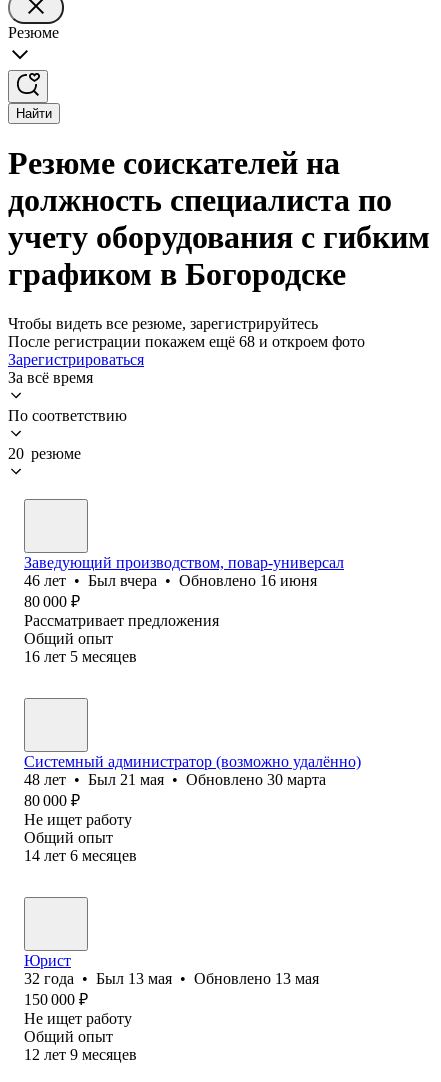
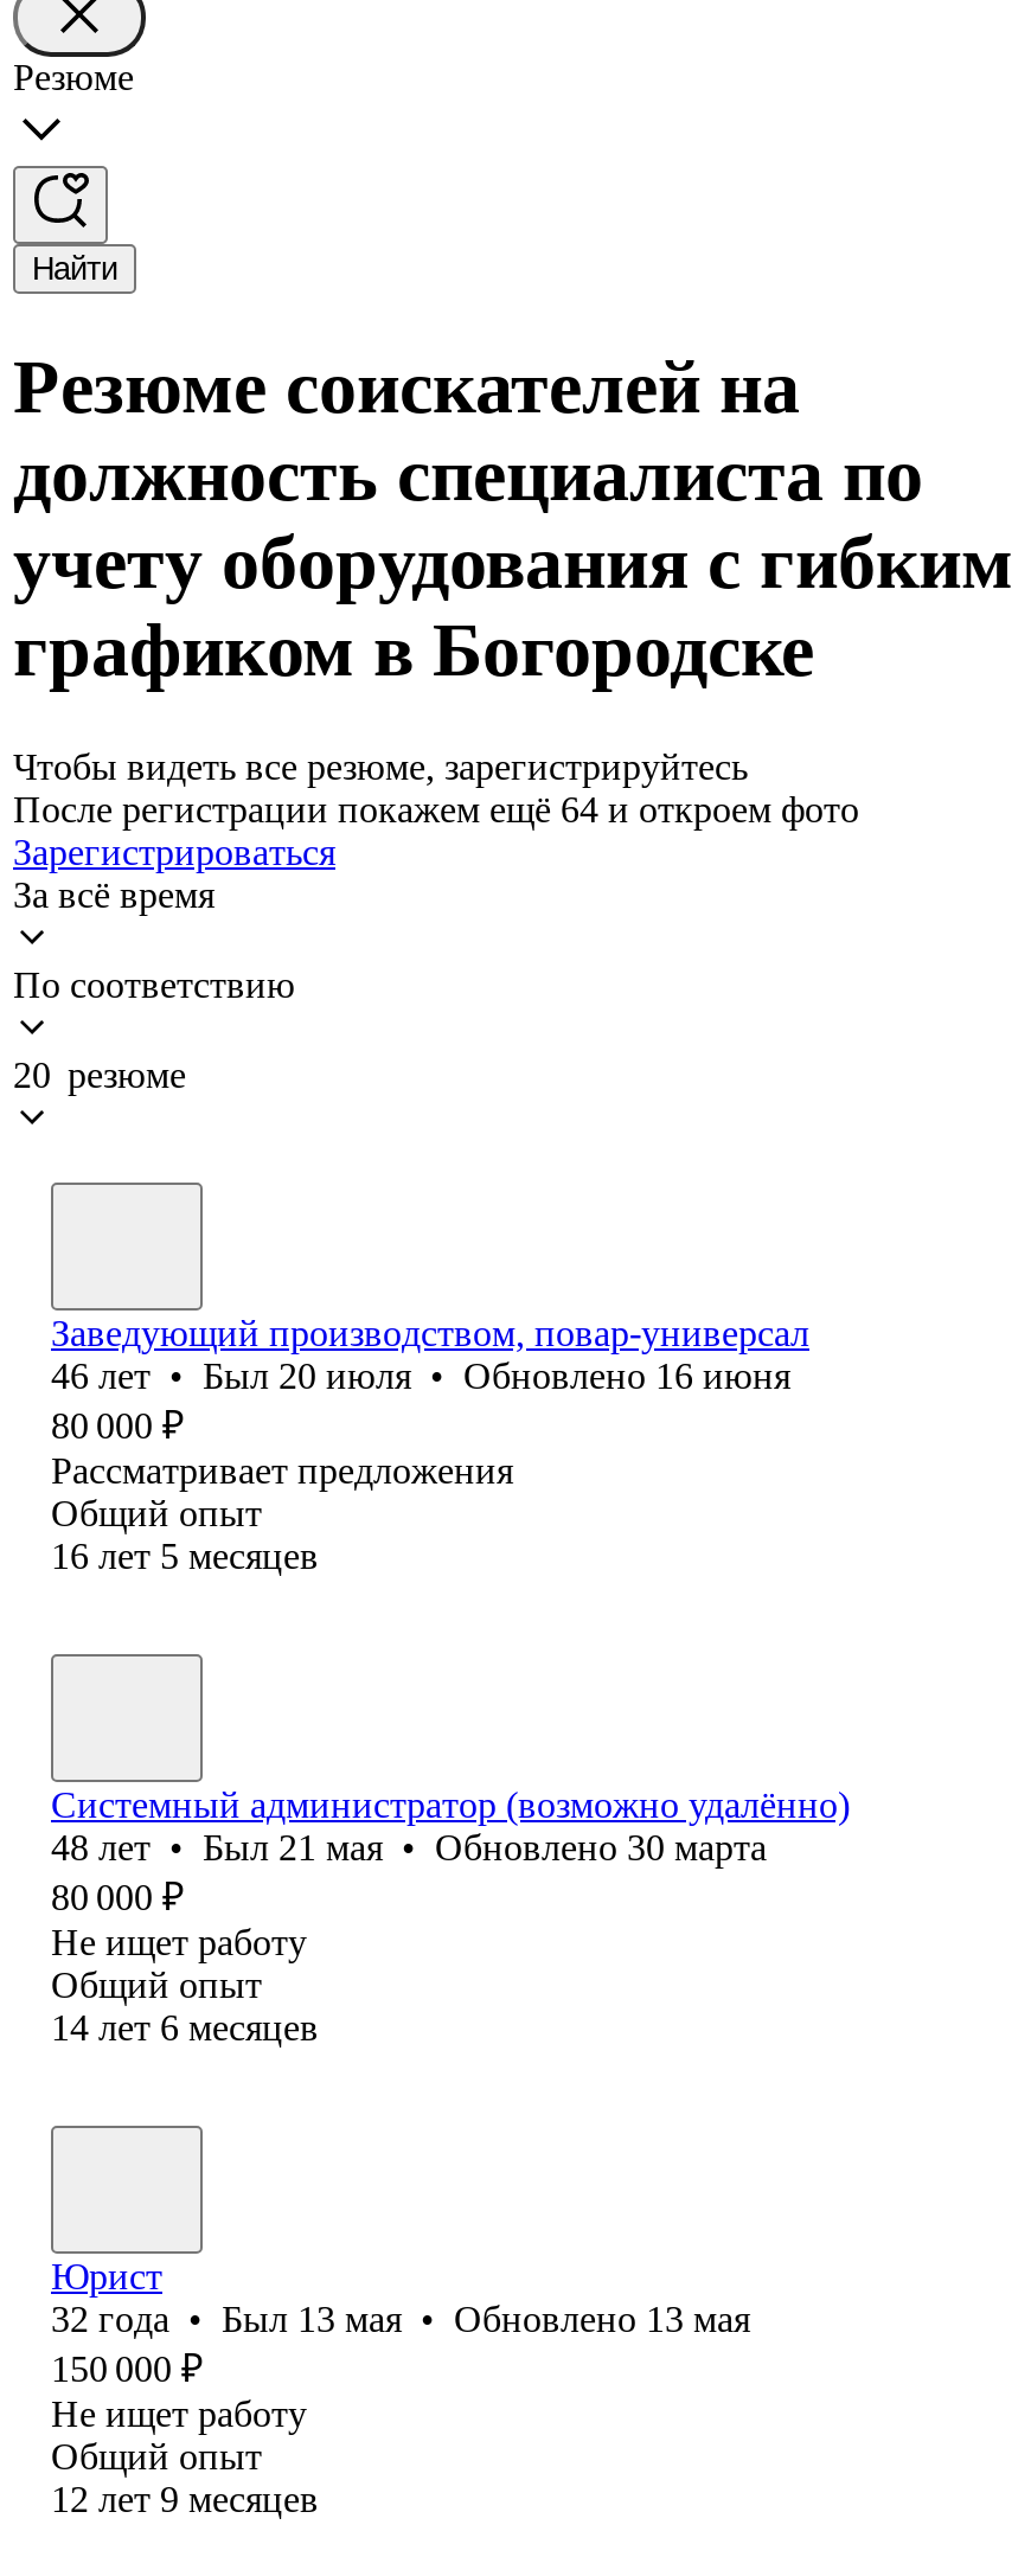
[8,333,365,350] После регистрации покажем ещё 68 и откроем фото -> [13,789,859,829] После регистрации покажем ещё 64 и откроем фото
[24,572,317,589] 46 лет • Был вчера • Обновлено 16 июня -> [51,1355,790,1396] 46 лет • Был 20 июля • Обновлено 16 июня

